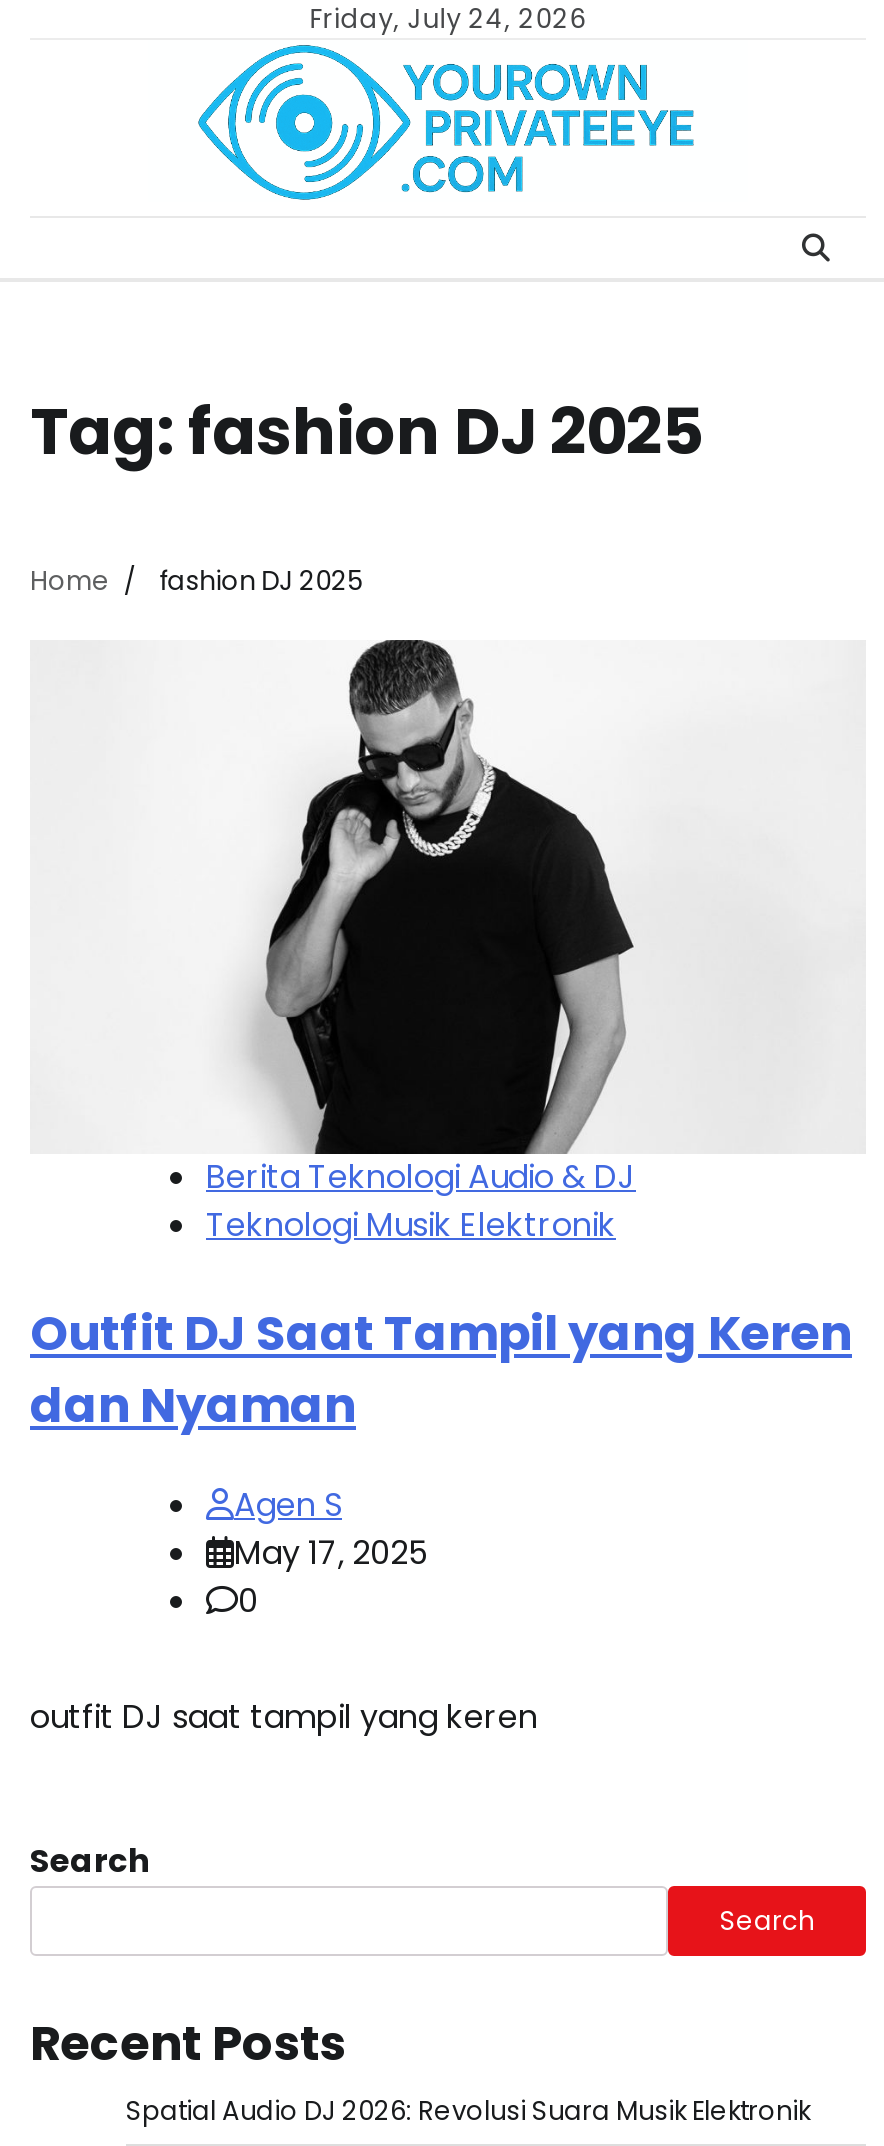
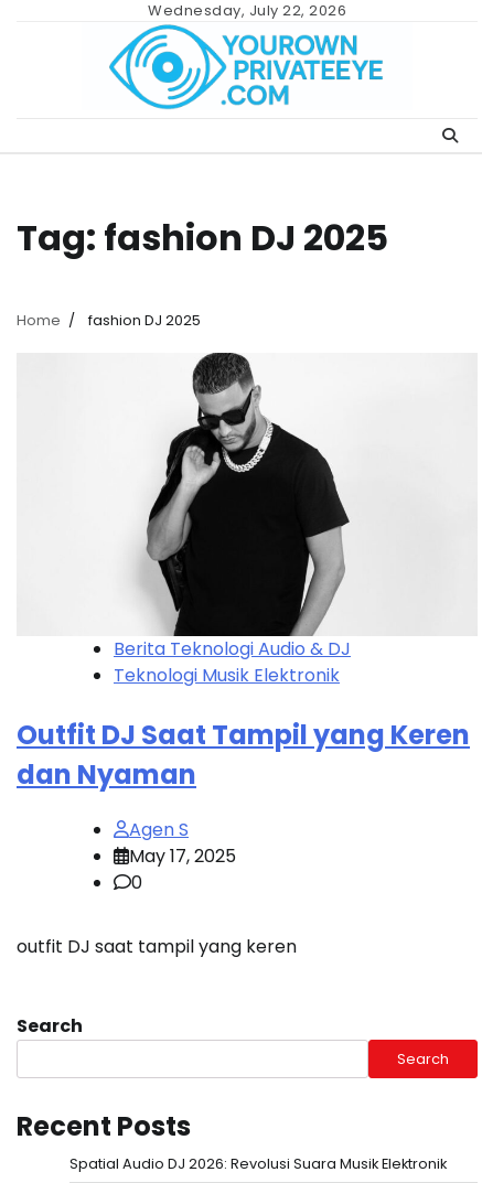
[310,0,586,38] Friday, July 24, 2026 -> [148,0,346,21] Wednesday, July 22, 2026

